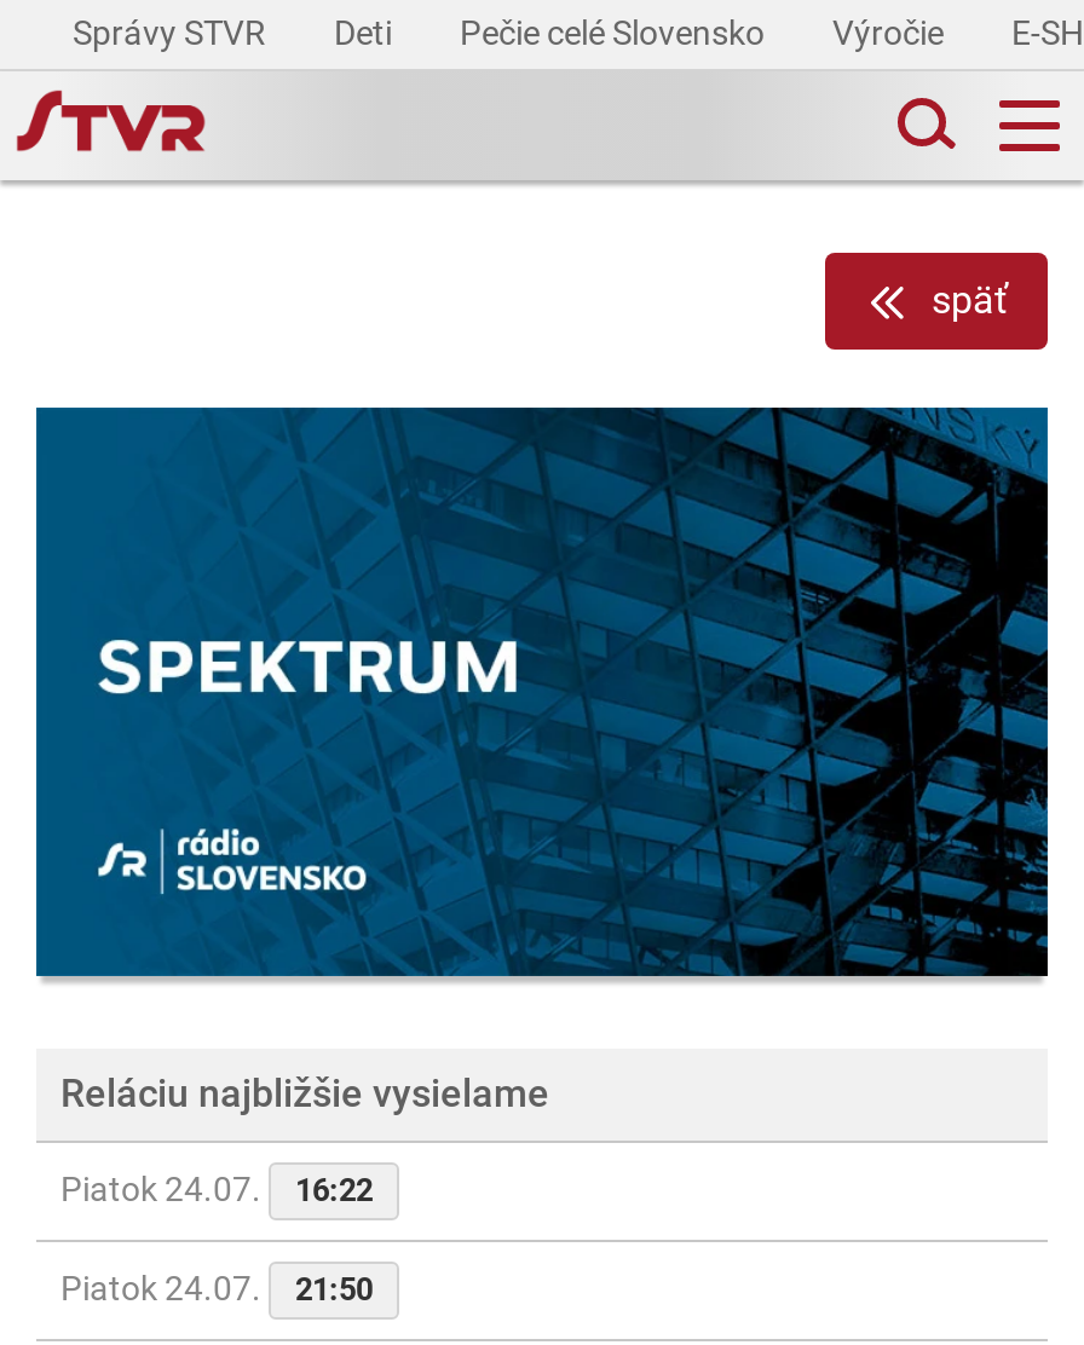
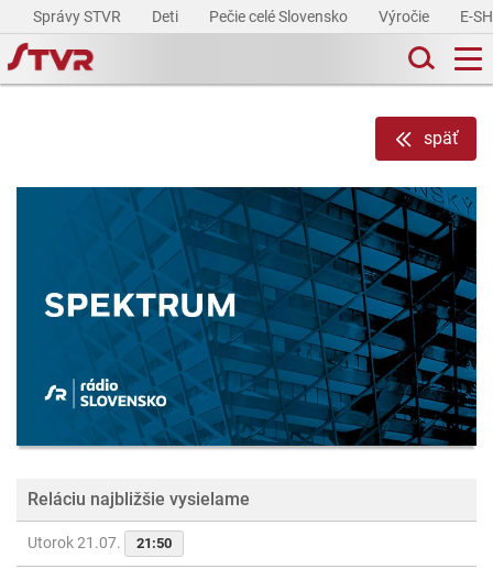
[60,1170,373,1308] Piatok 24.07. | 16:22 | Piatok 24.07. -> [28,534,124,552] Utorok 21.07.

